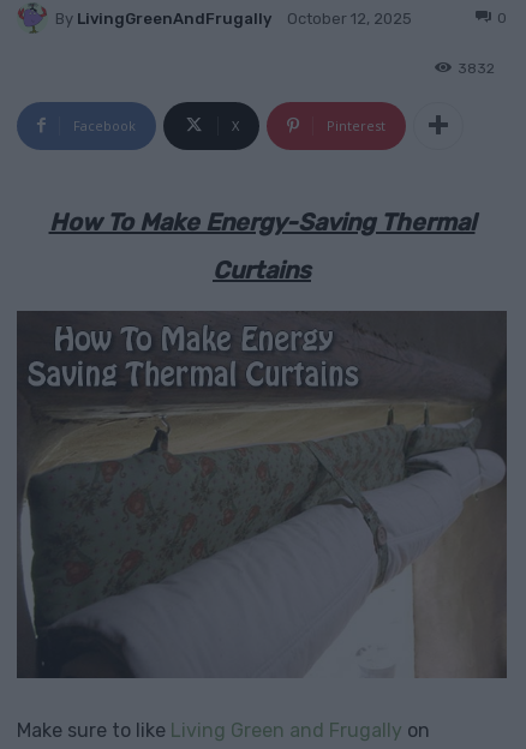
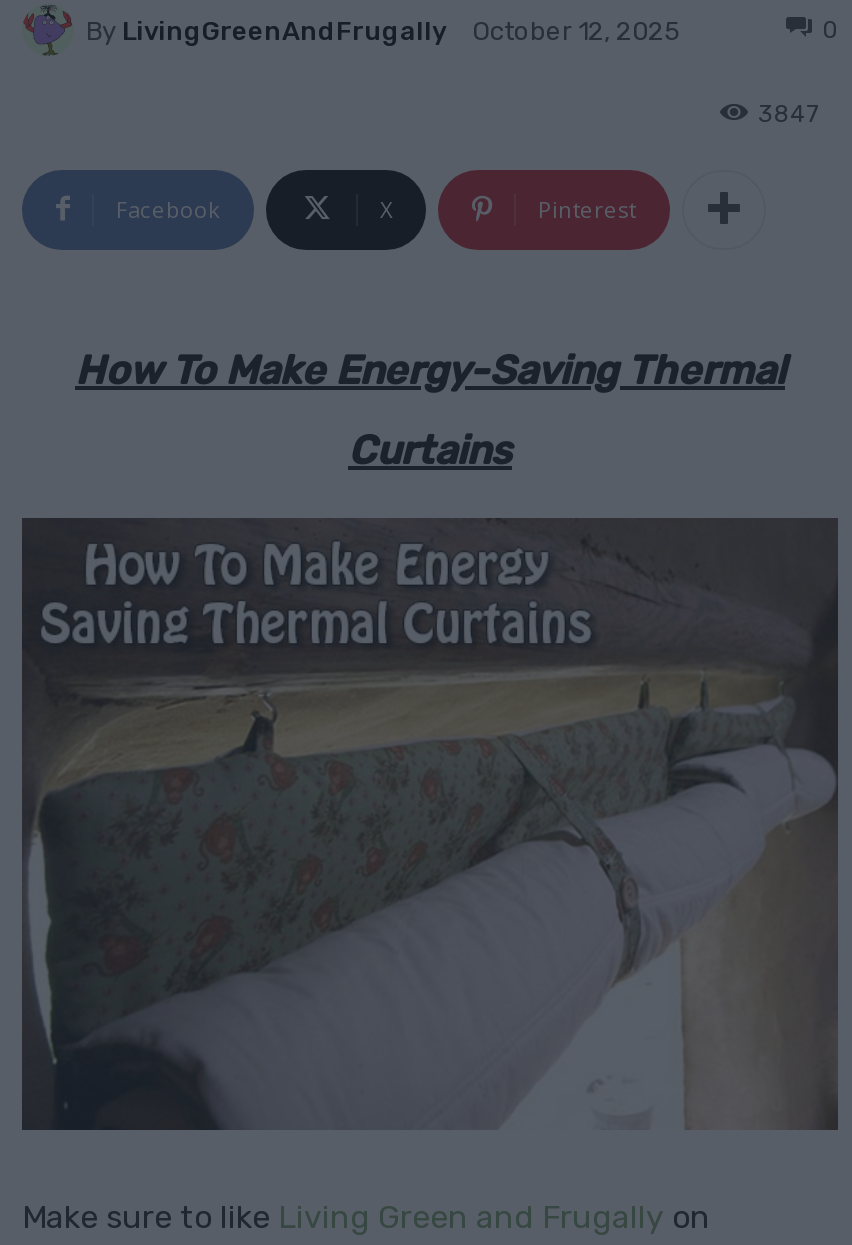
[458,60,495,77] 3832 -> [758,100,818,128] 3847

